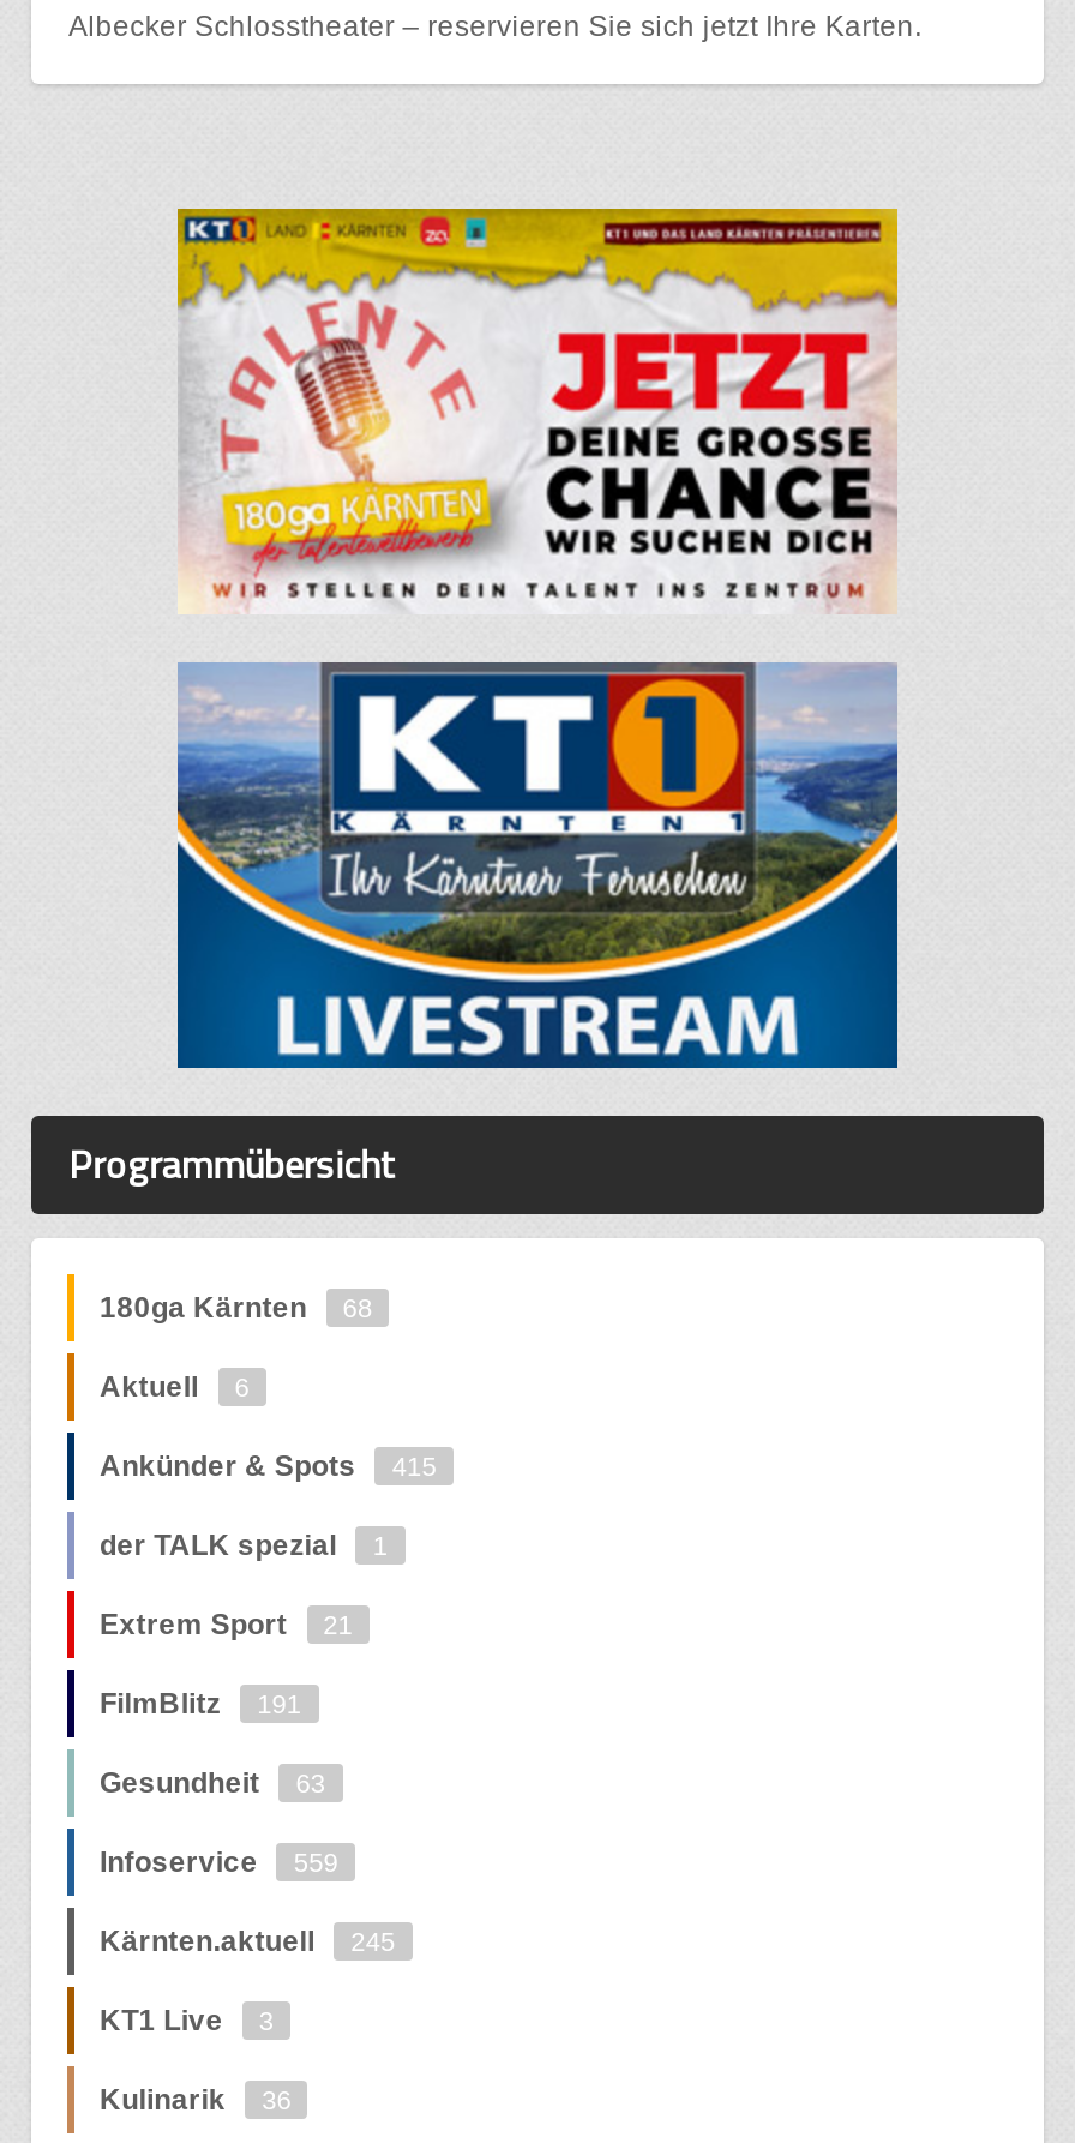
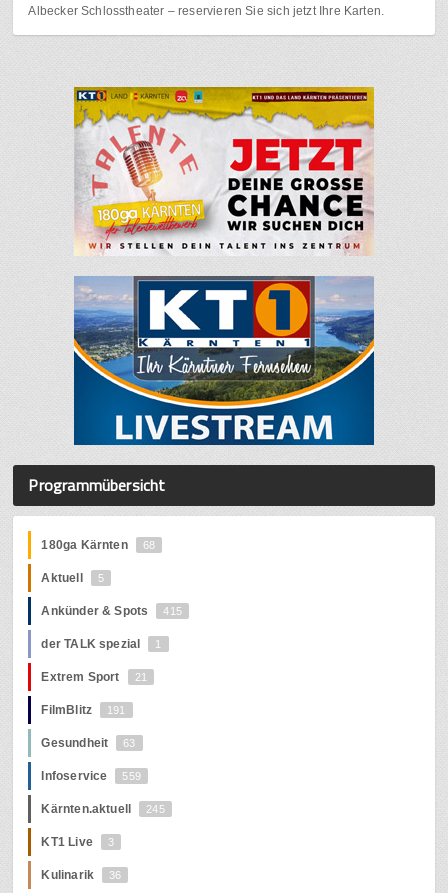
[99,1371,249,1405] Aktuell 6 -> [41,571,104,585] Aktuell 5

